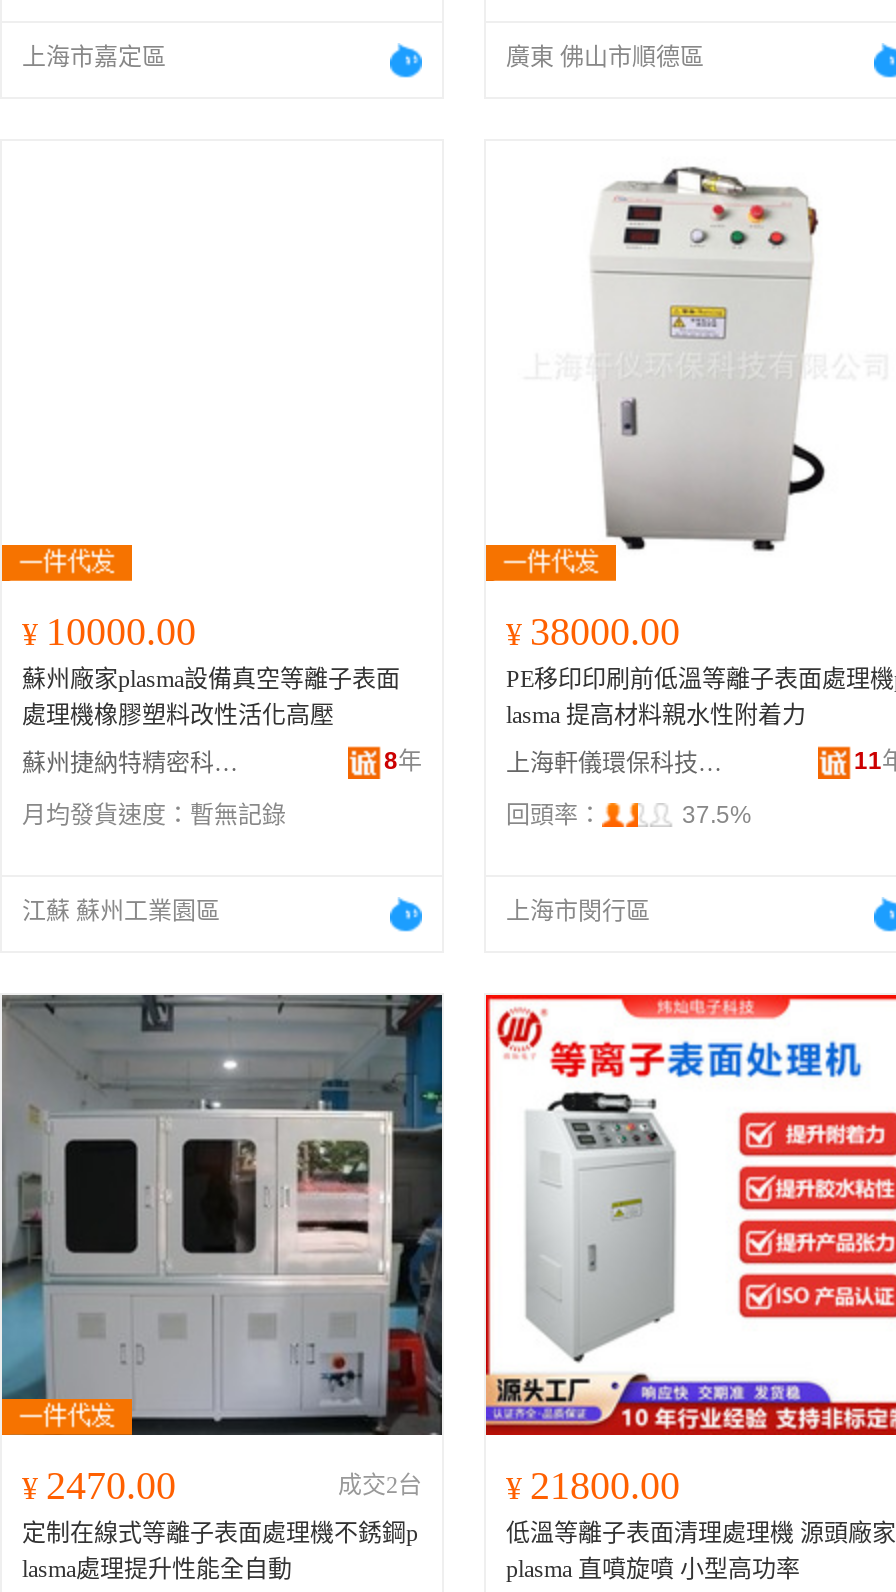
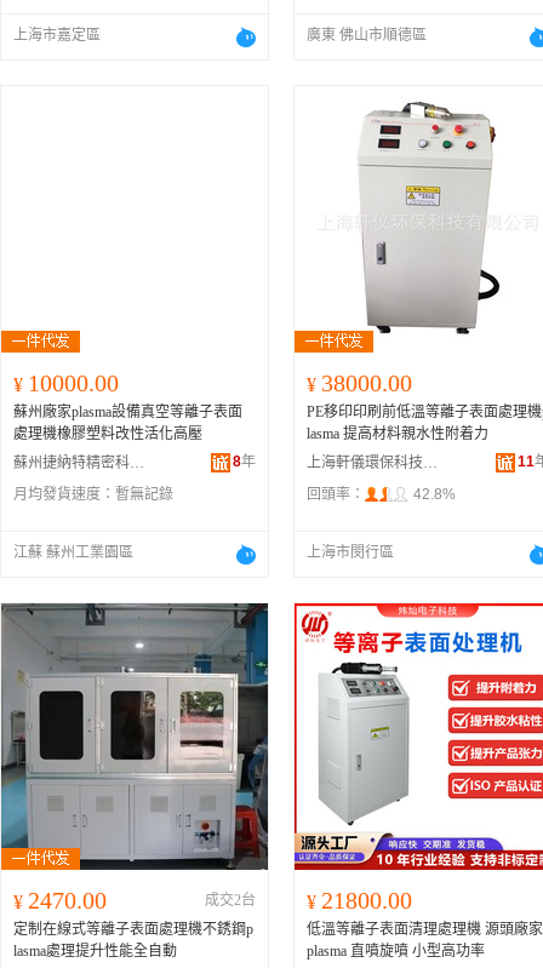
[682,801,752,829] 37.5% -> [413,486,456,503] 42.8%

